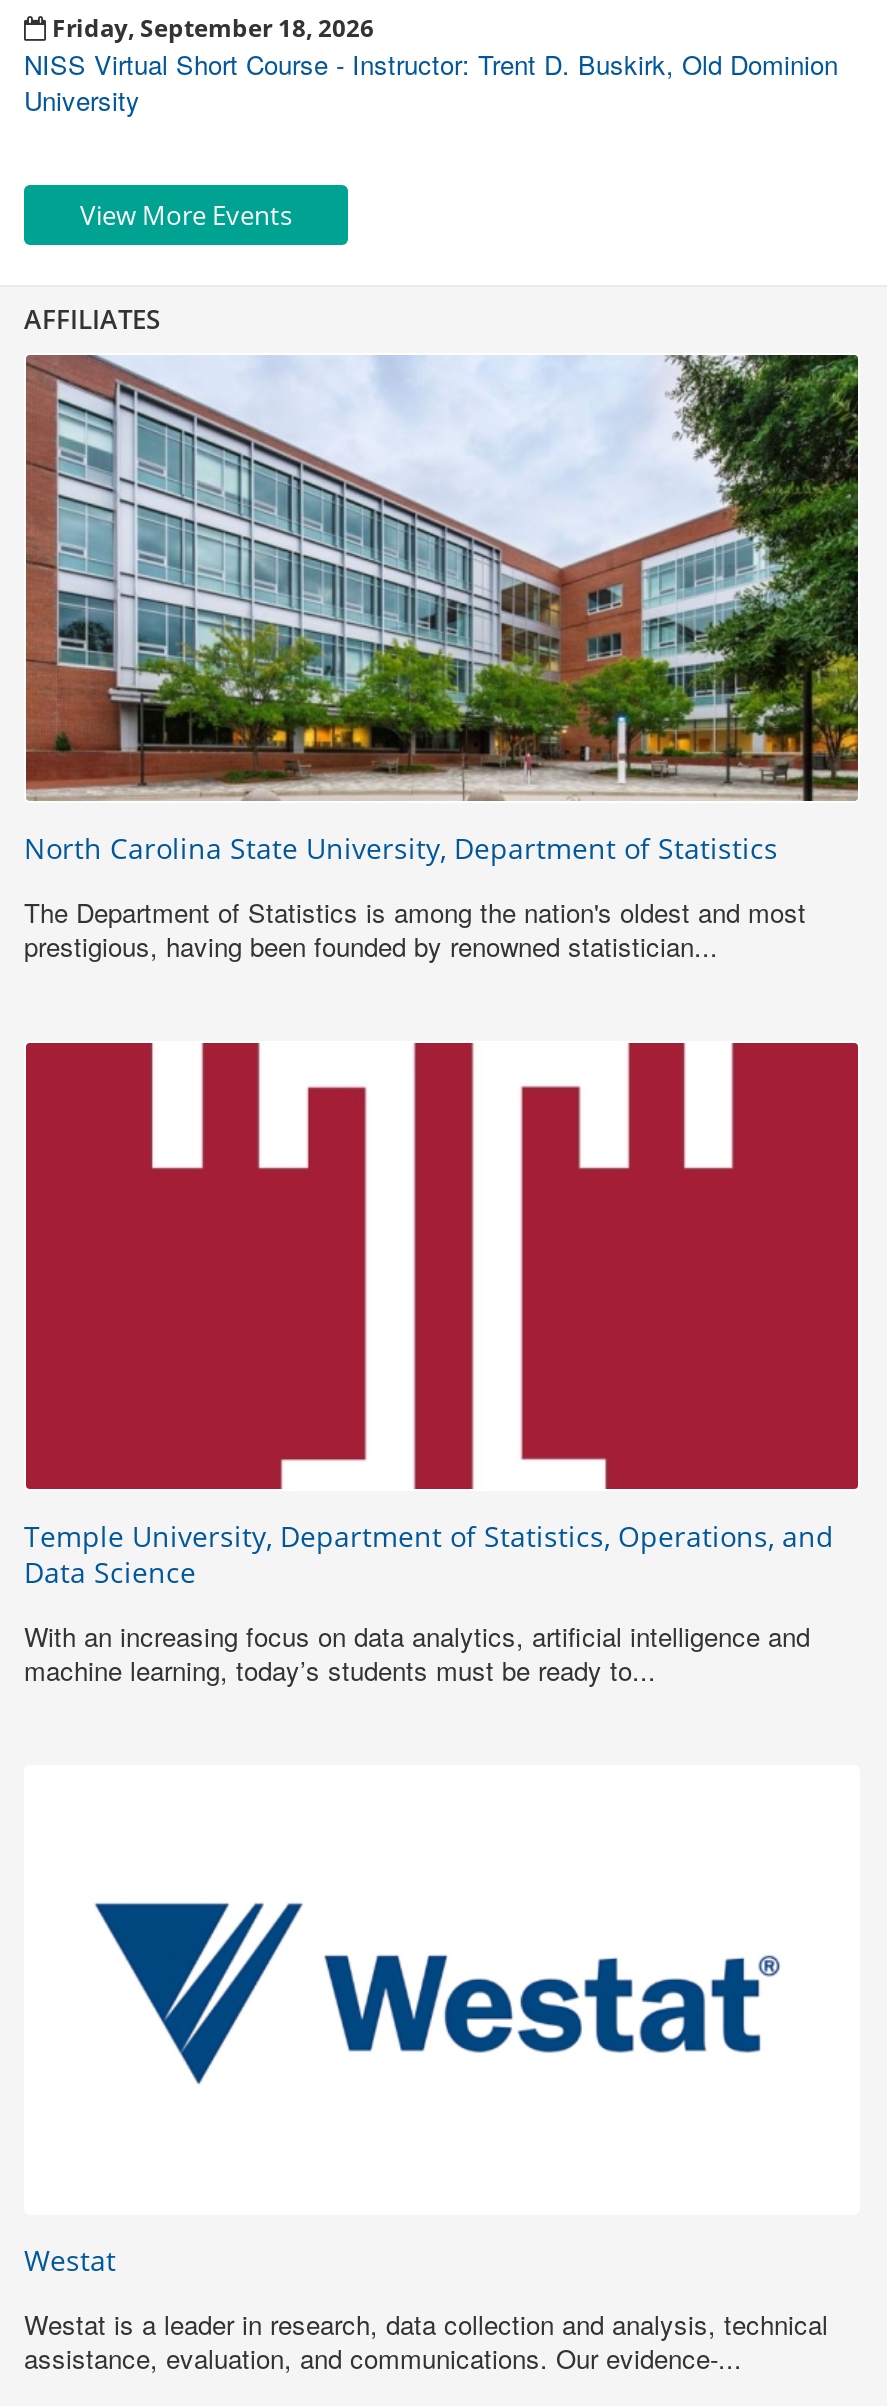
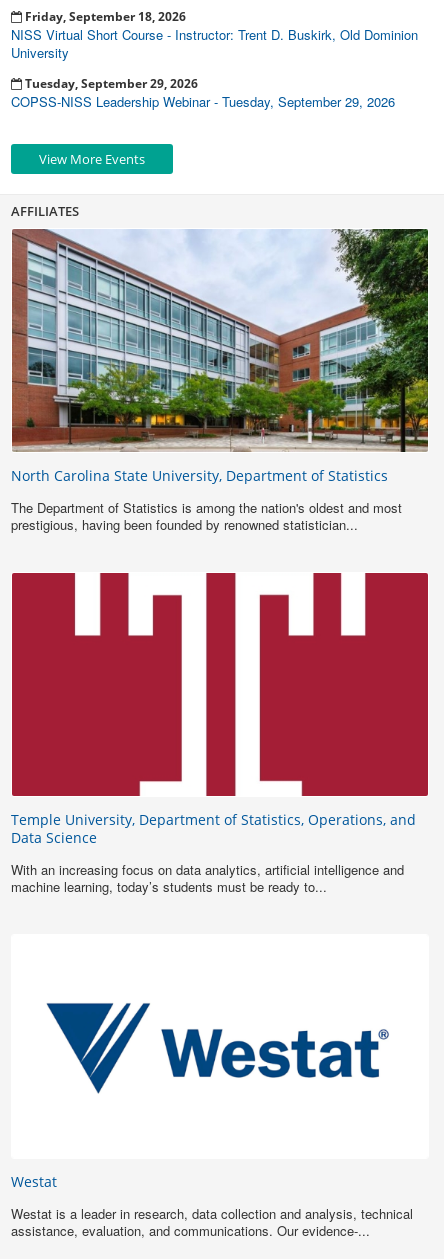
none -> [11,75,395,111] Tuesday, September 29, 2026 | COPSS-NISS Leadership Webinar - Tuesday, September 29, 2026

